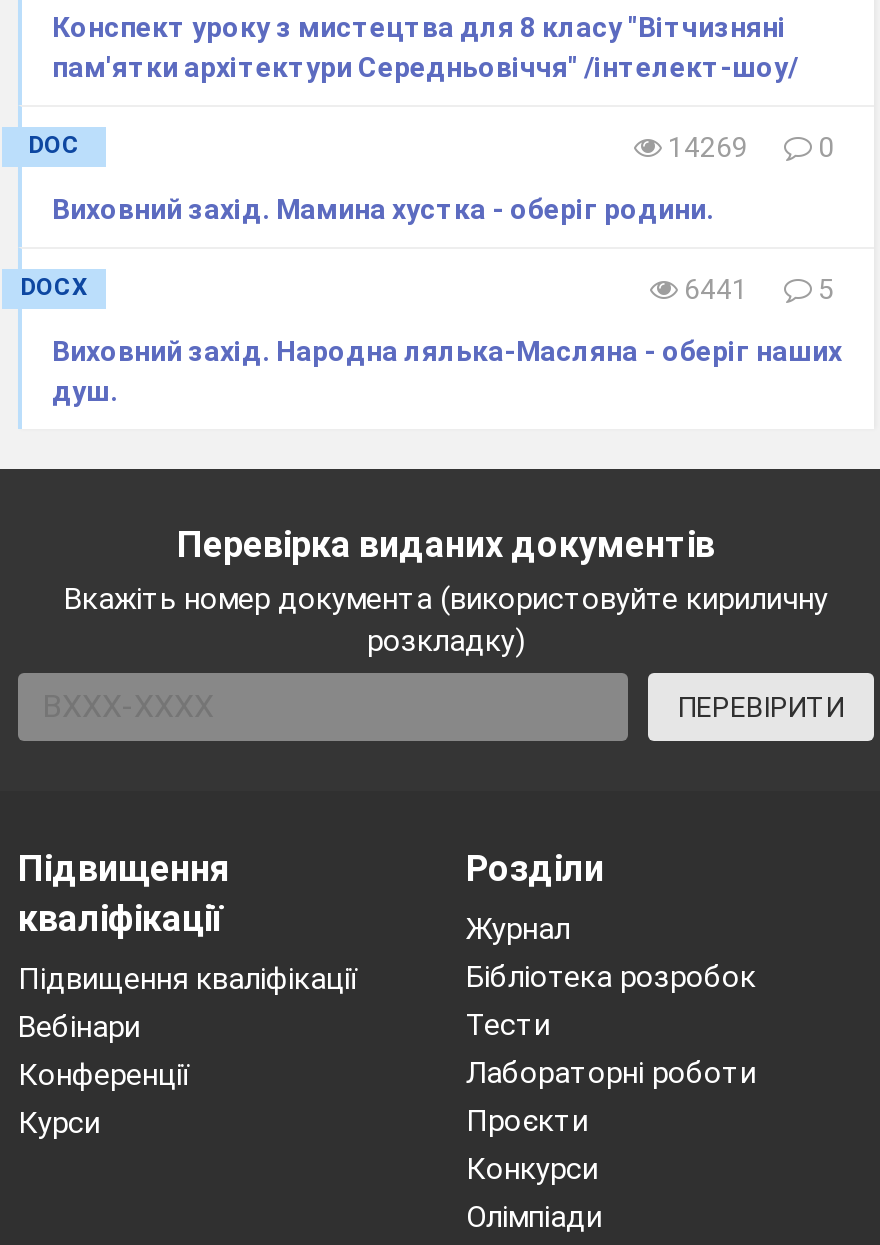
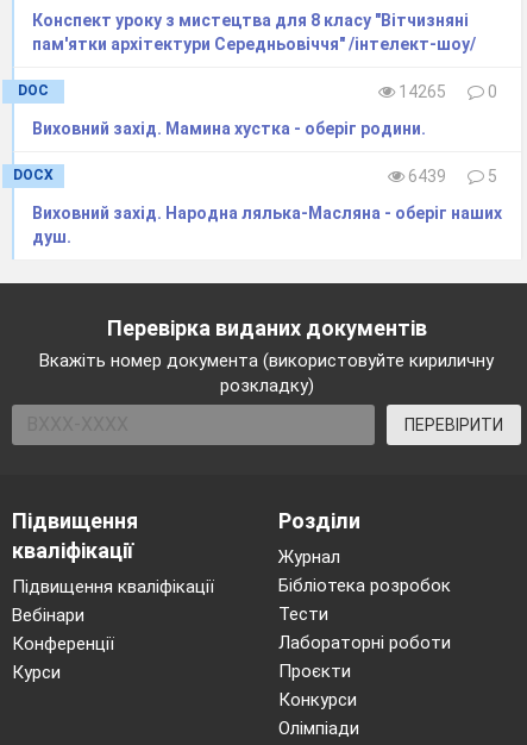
[662,132,834,164] 14269 0 -> [395,83,497,102] 14265 0
[678,274,834,306] 6441 5 -> [404,167,497,186] 6439 5

